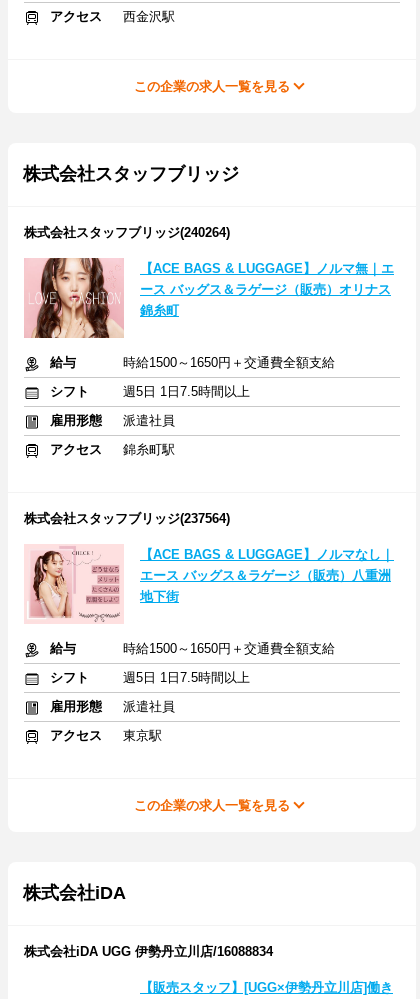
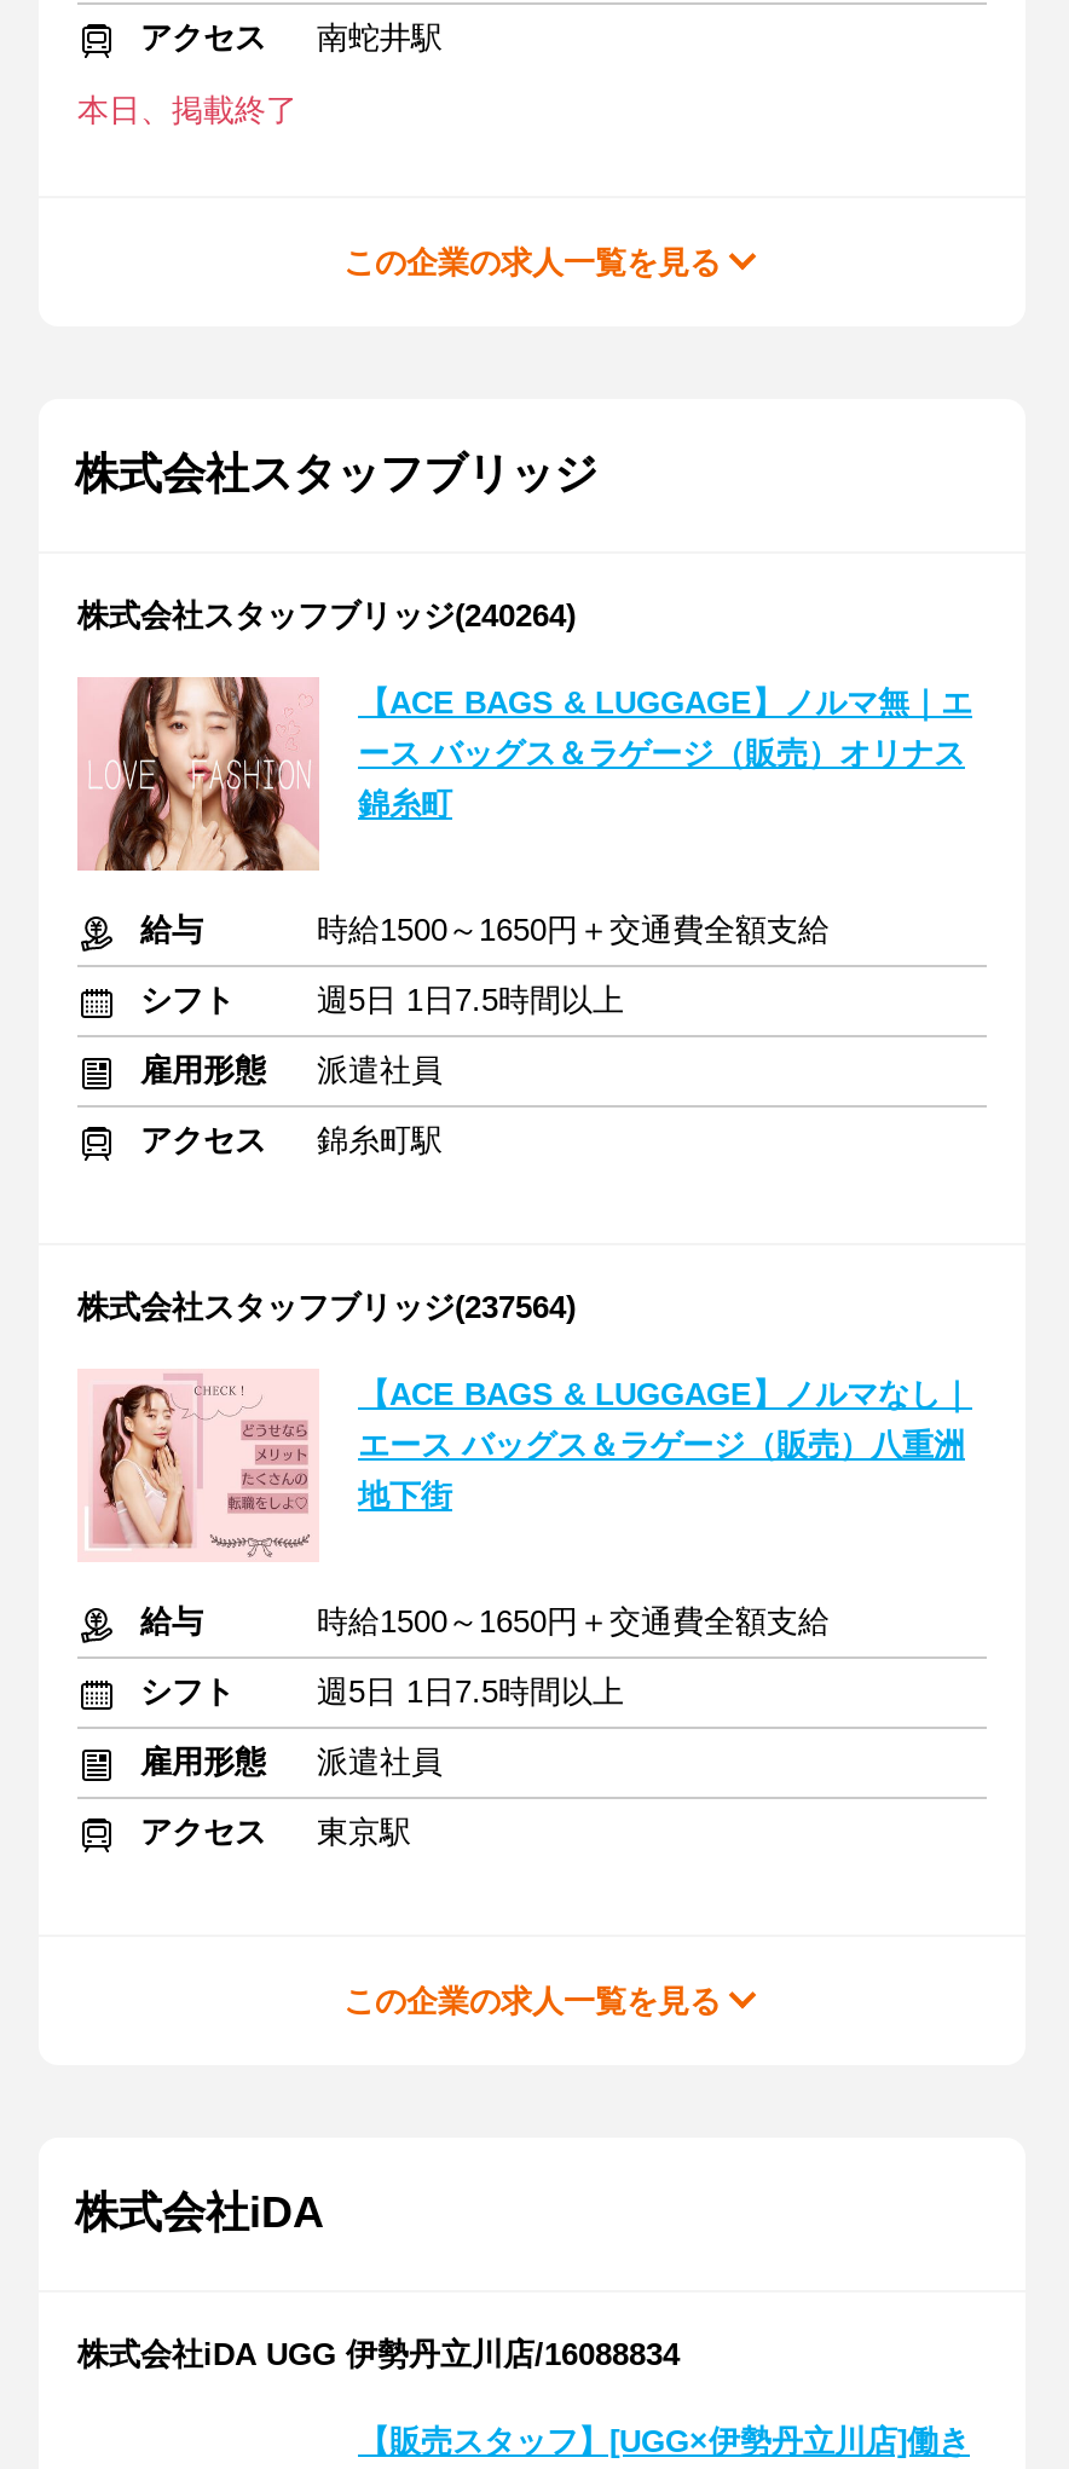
[123,9,175,24] 西金沢駅 -> [77,19,443,128] 南蛇井駅 | 本日、掲載終了

